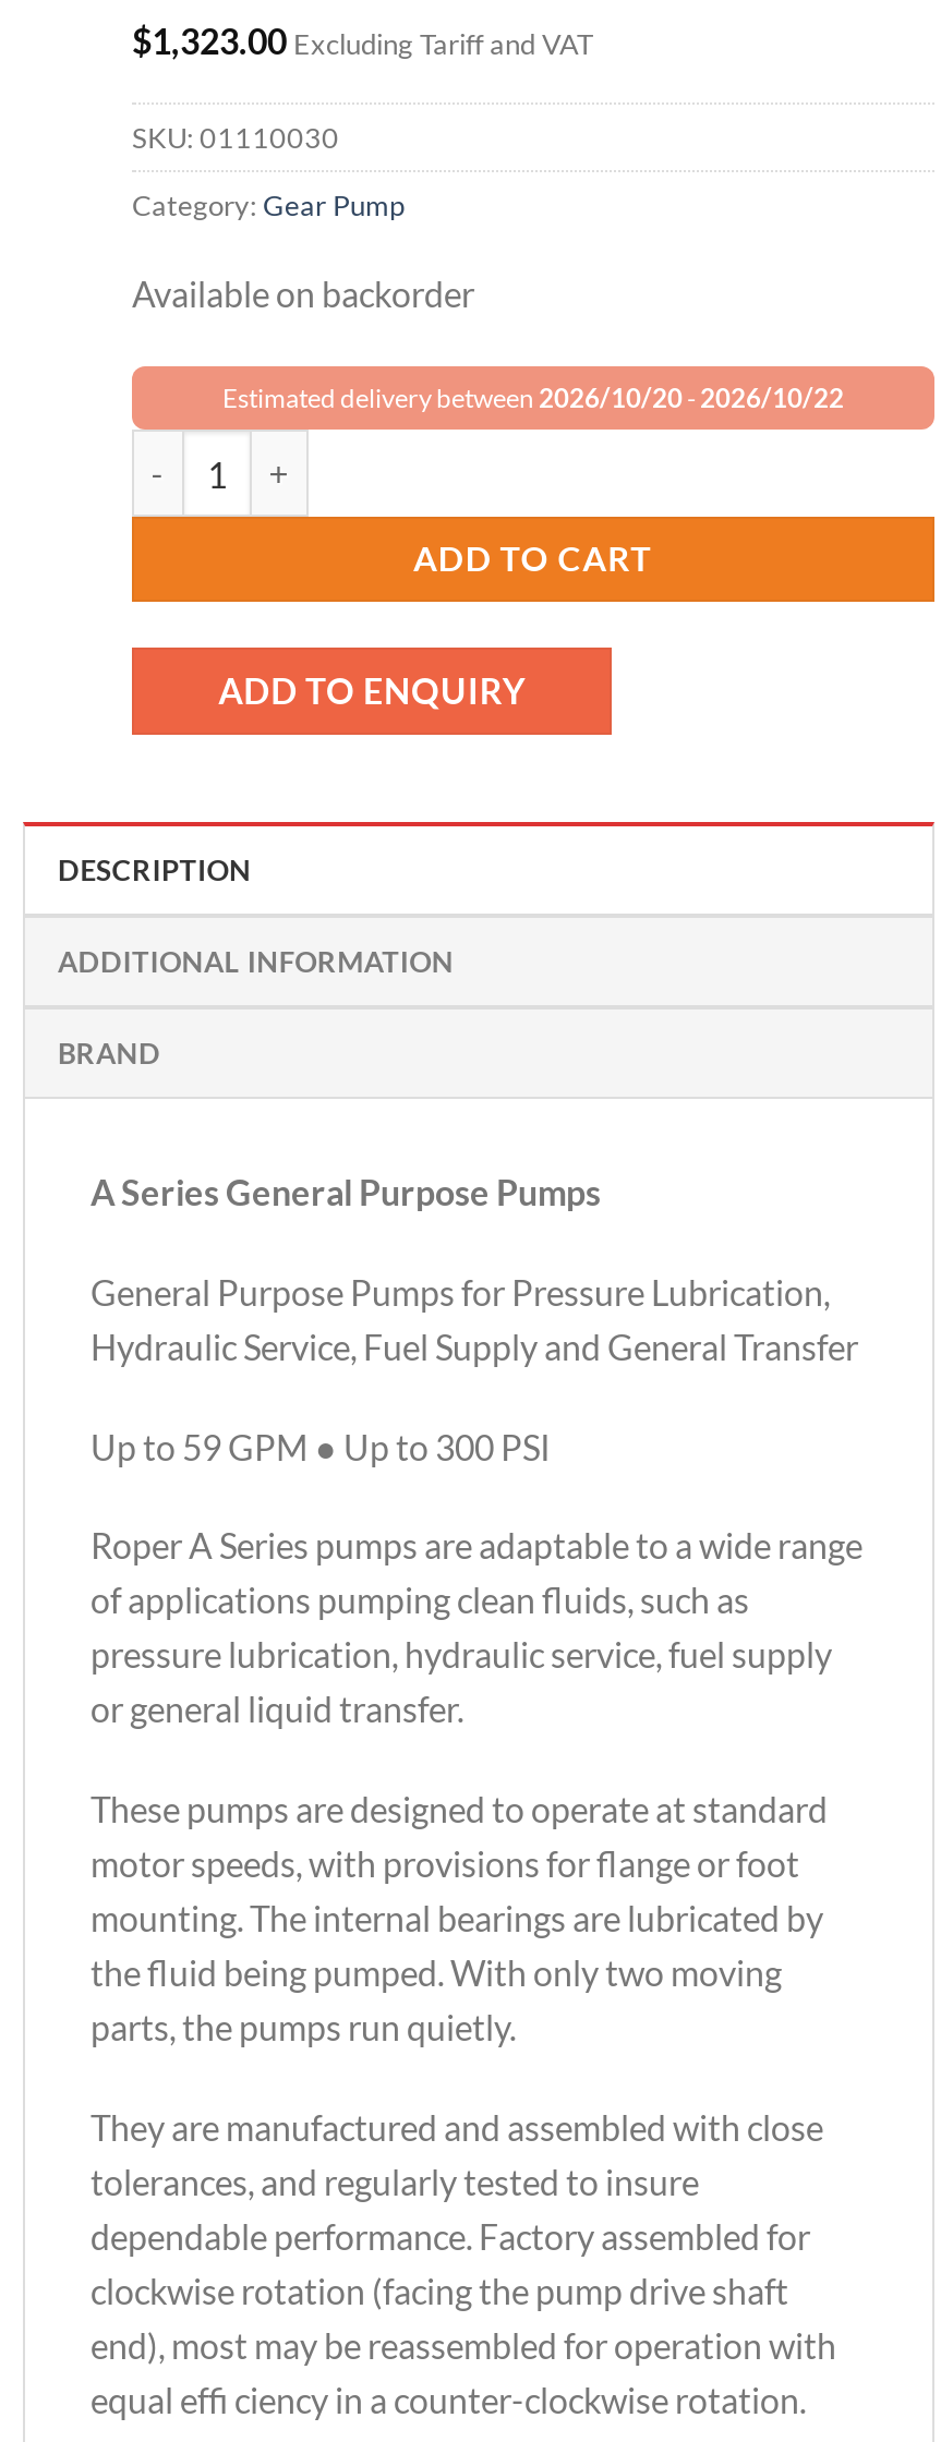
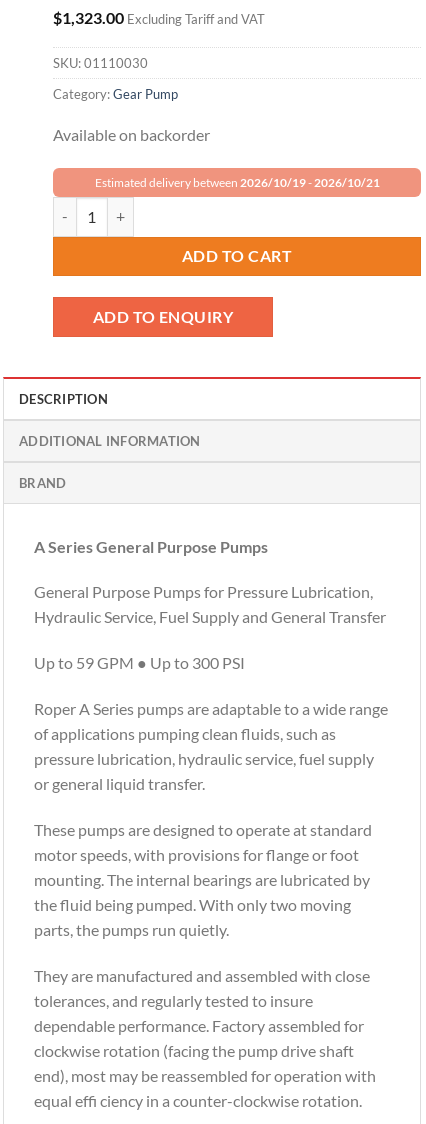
[222,382,844,415] Estimated delivery between 2026/10/20 - 2026/10/22 -> [94,175,379,190] Estimated delivery between 2026/10/19 - 2026/10/21

